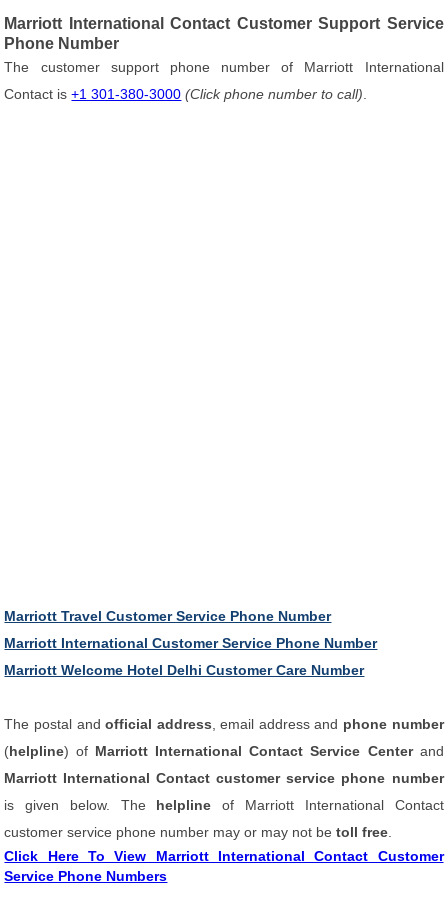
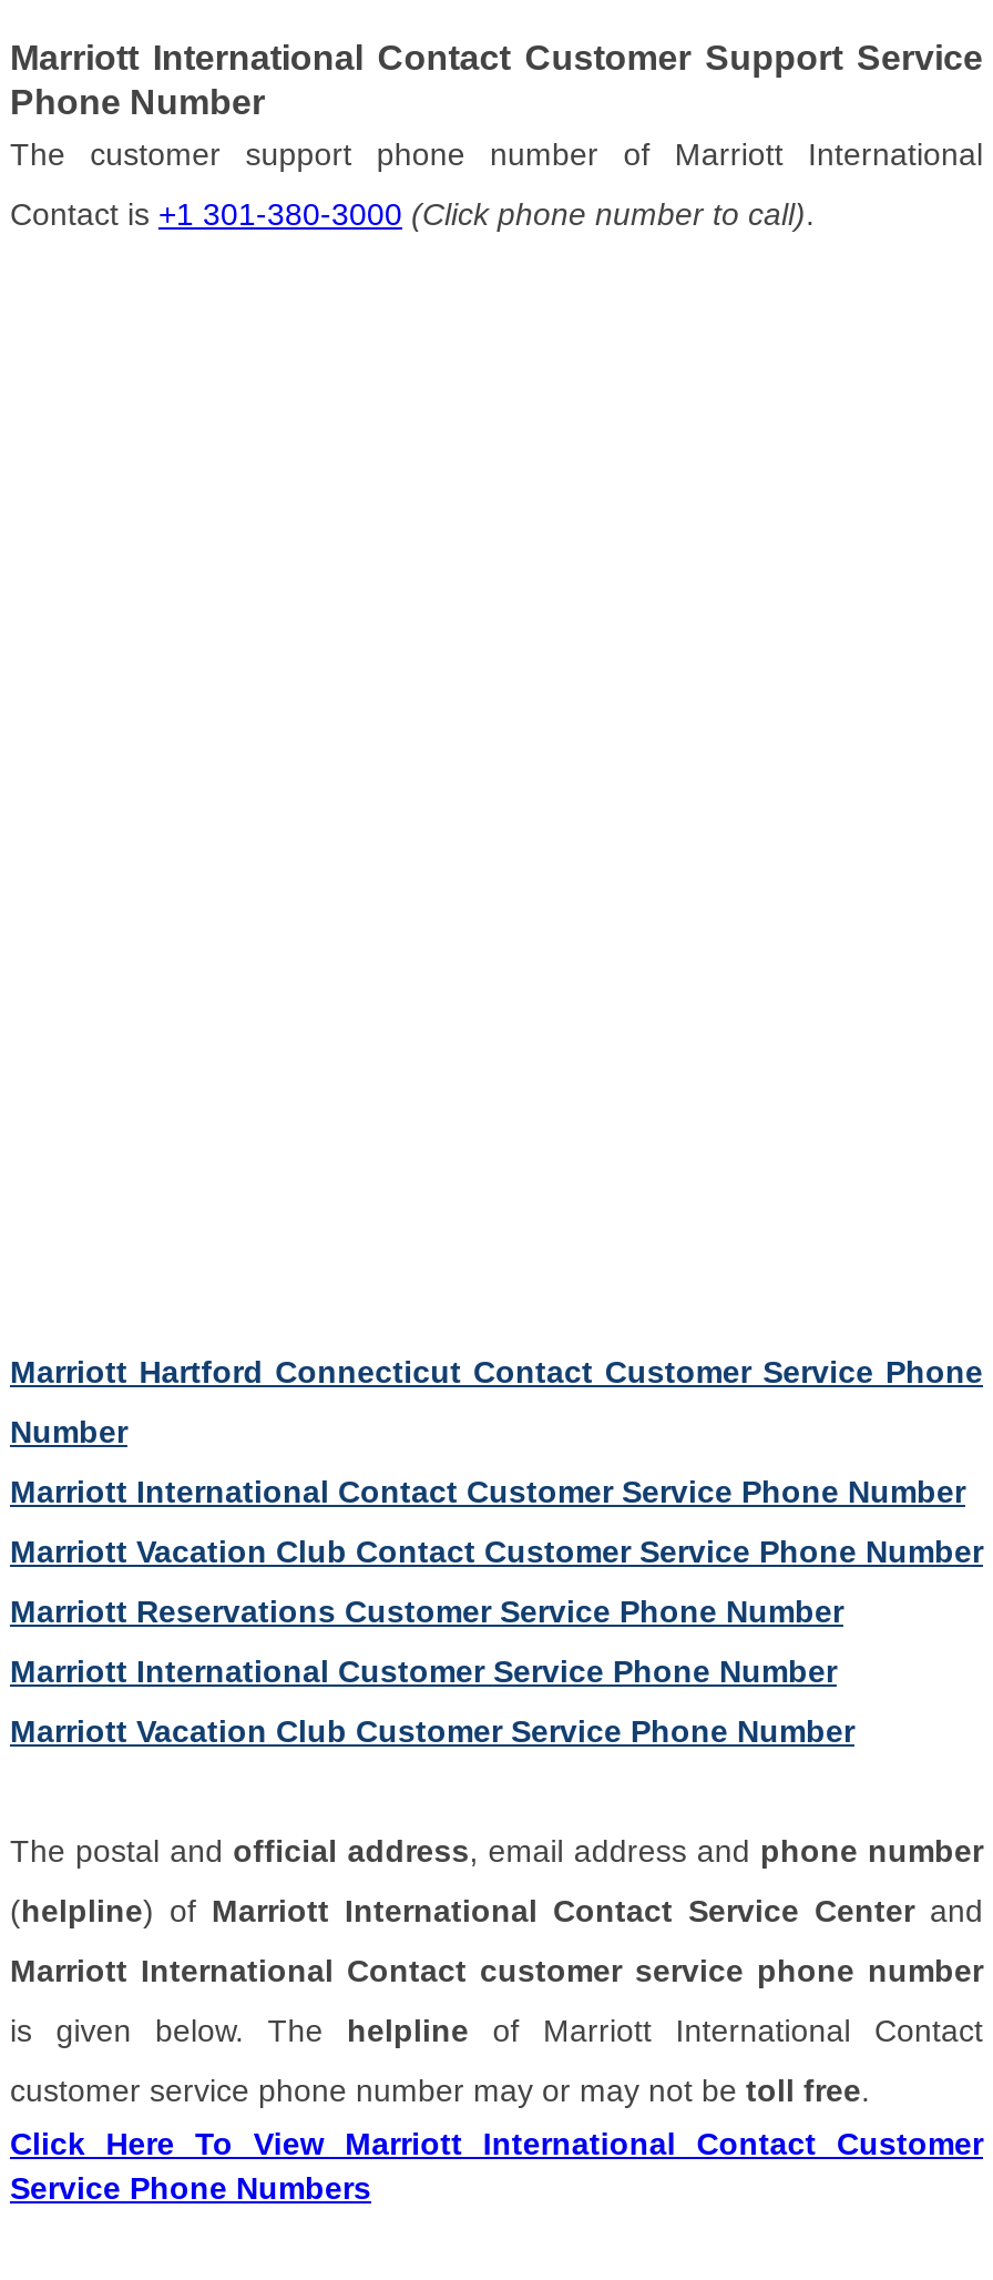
[4,608,331,624] Marriott Travel Customer Service Phone Number -> [10,1354,983,1629] Marriott Hartford Connecticut Contact Customer Service Phone | Number | Marriott International Contact Customer Service Phone Number | Marriott Vacation Club Contact Customer Service Phone Number | Marriott Reservations Customer Service Phone Number
[4,662,364,678] Marriott Welcome Hotel Delhi Customer Care Number -> [10,1713,854,1749] Marriott Vacation Club Customer Service Phone Number

